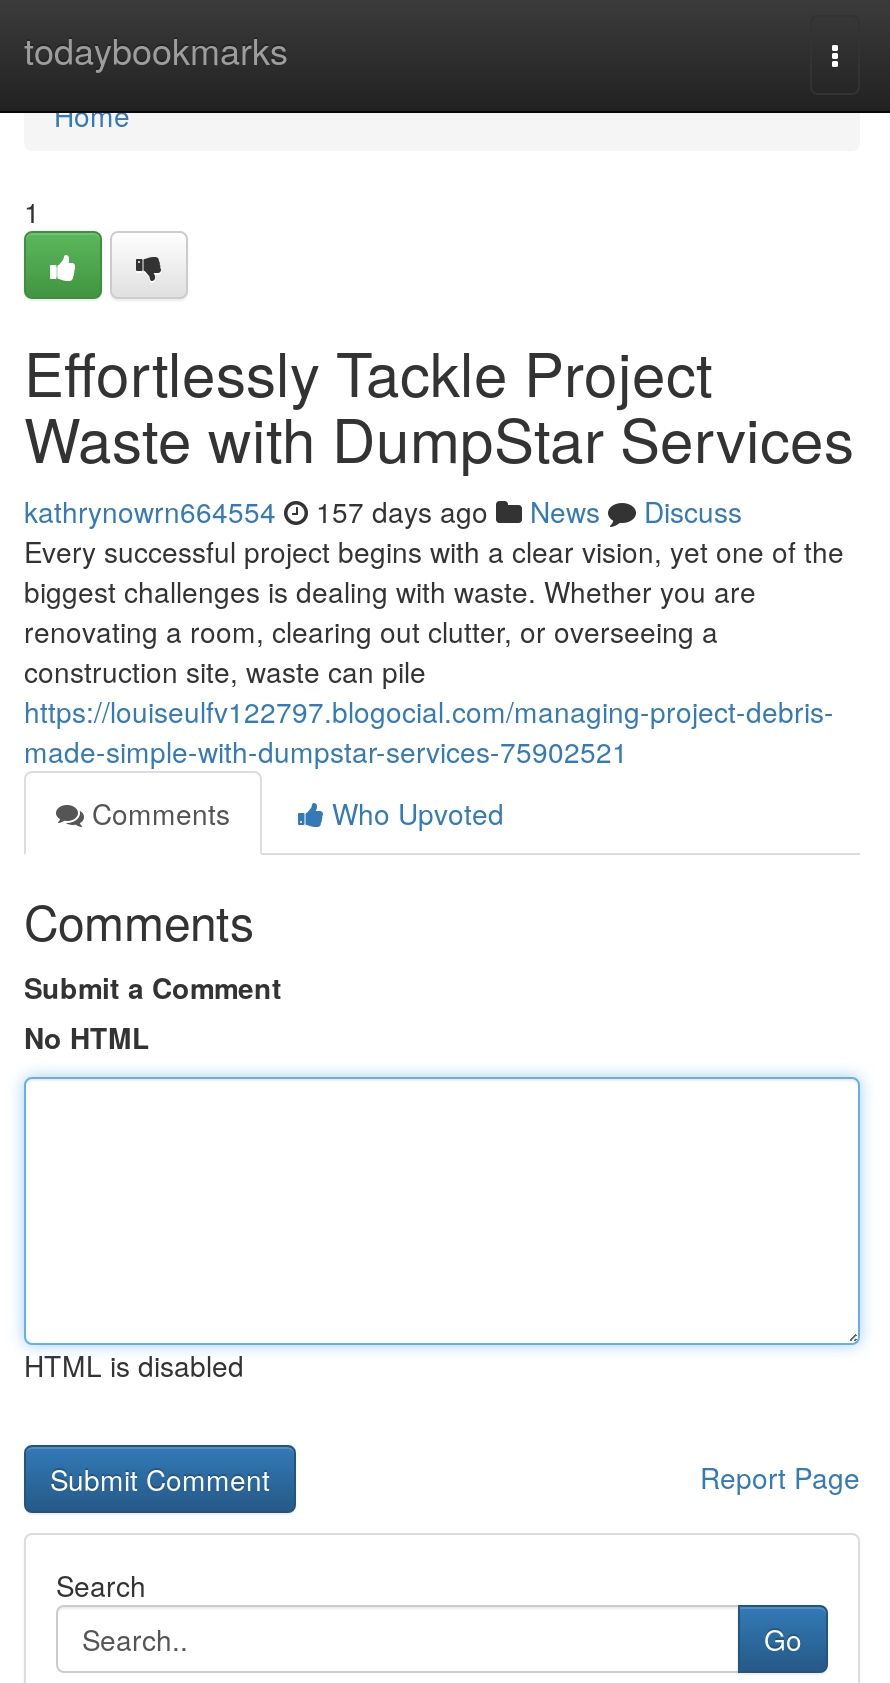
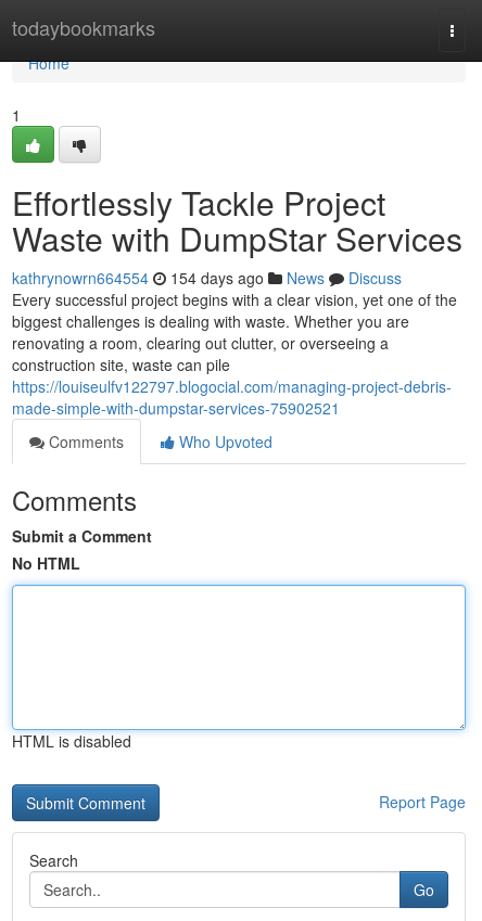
[24,491,742,531] kathrynowrn664554 157 days ago News Discuss -> [12,267,402,289] kathrynowrn664554 154 days ago News Discuss

